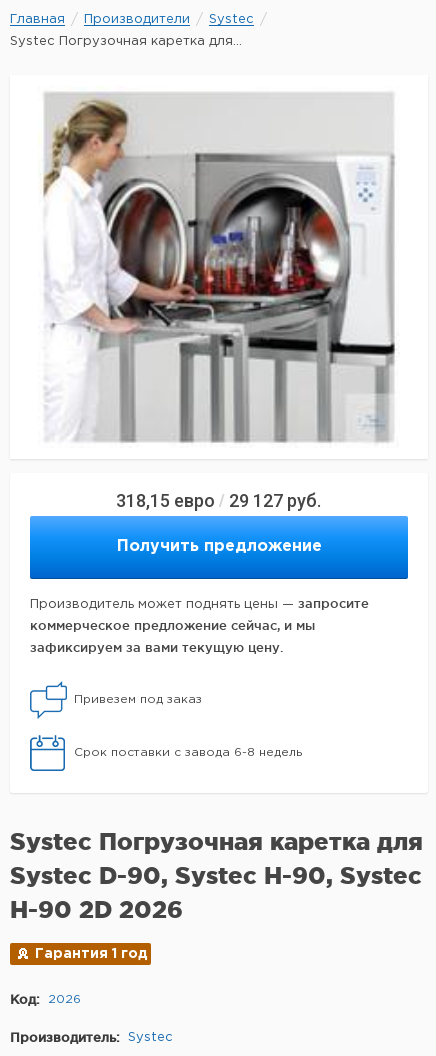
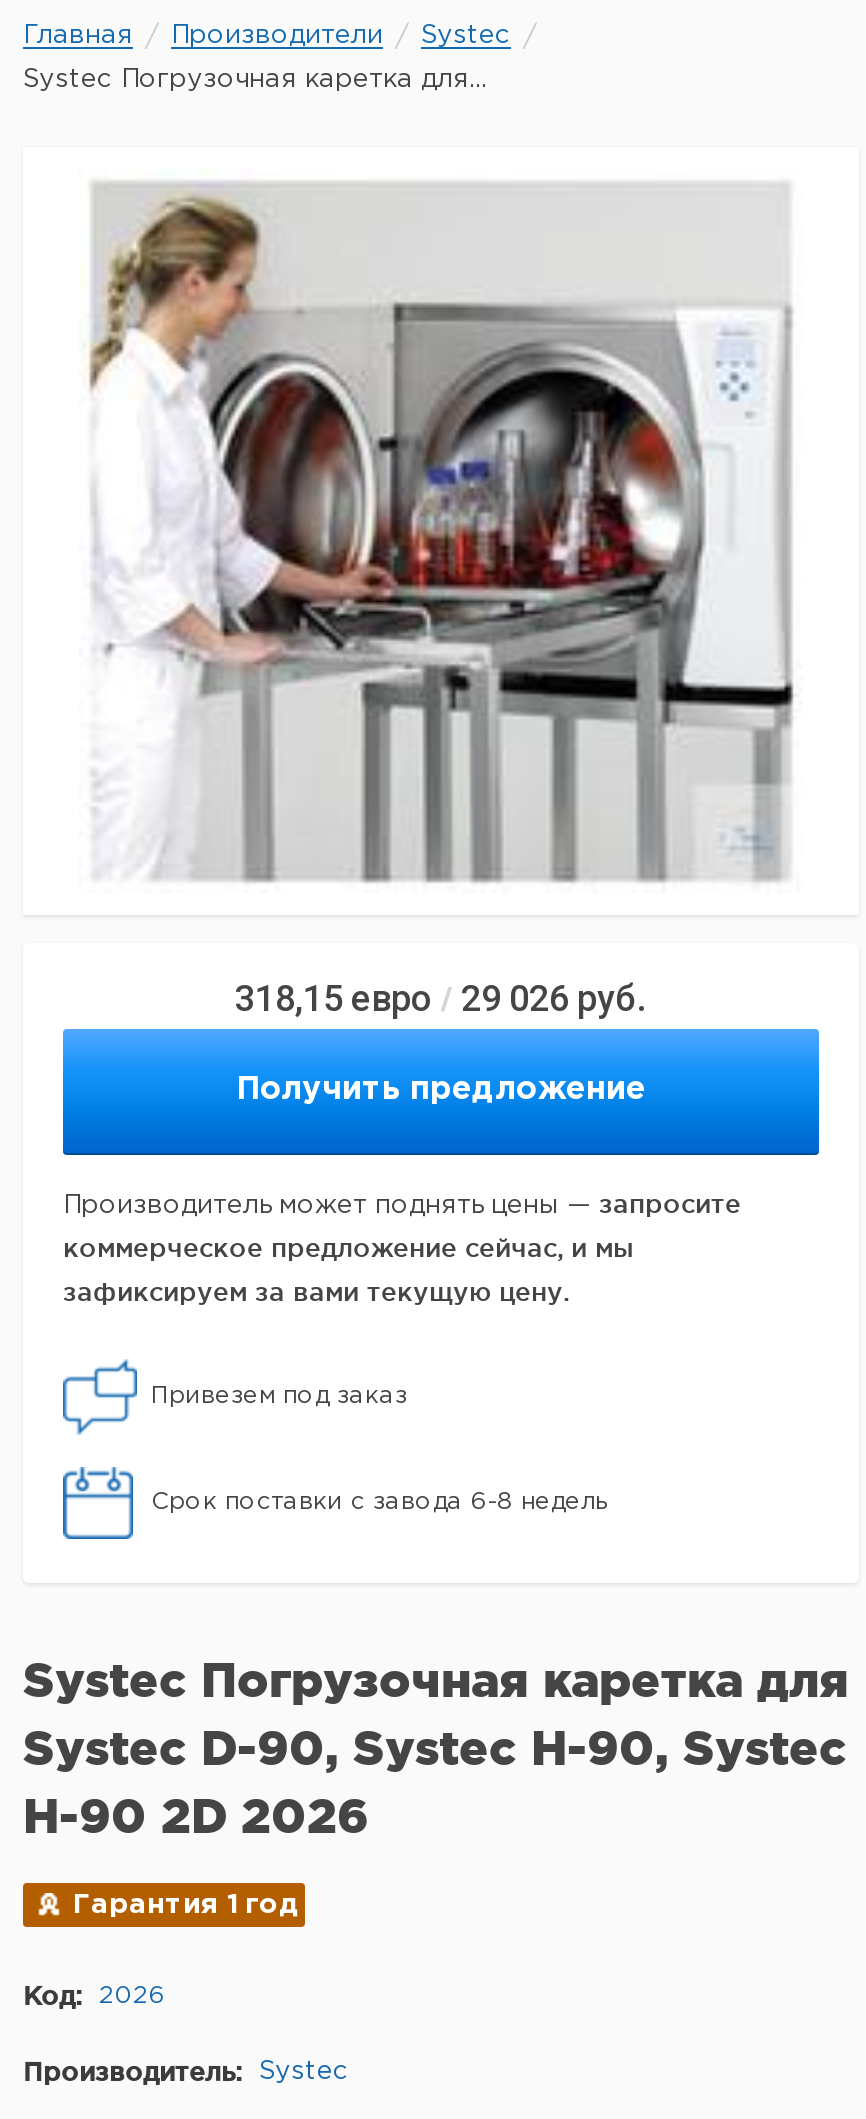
[116,490,321,511] 318,15 евро / 29 127 руб. -> [235,977,645,1019] 318,15 евро / 29 026 руб.

